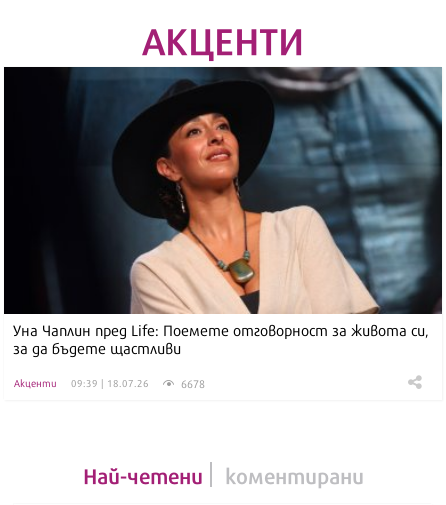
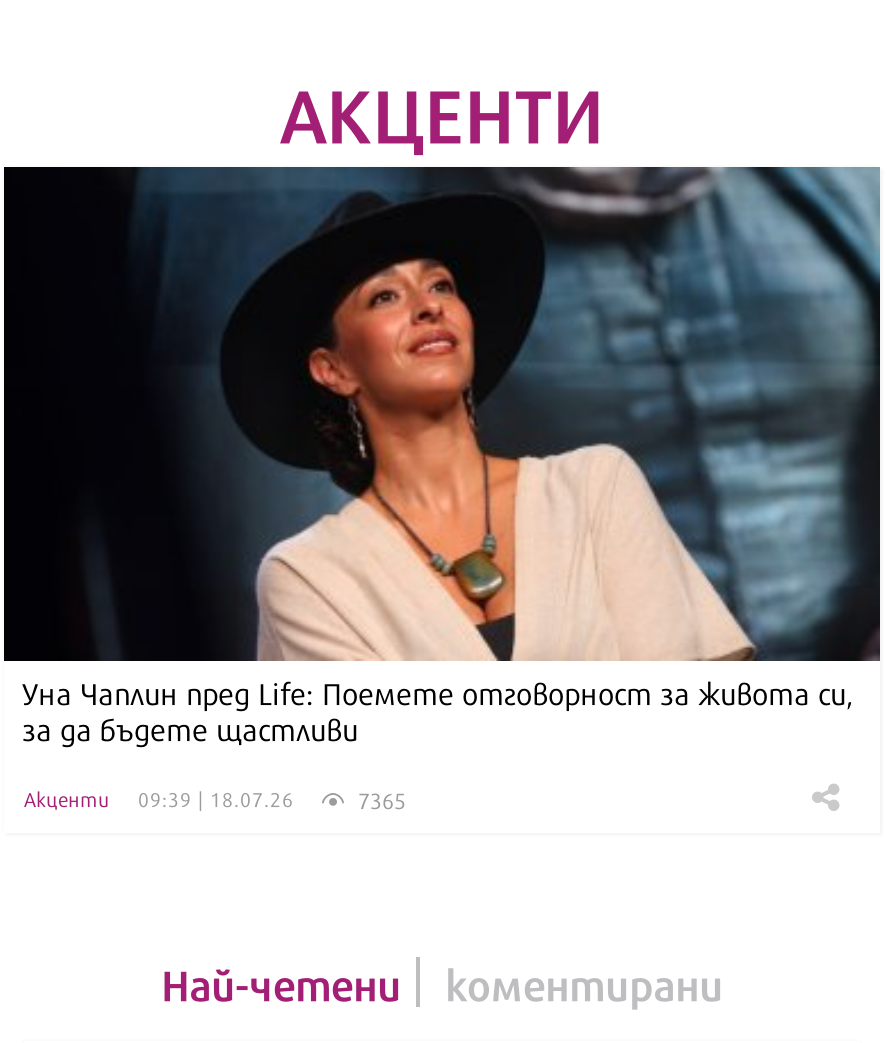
[178,375,205,391] 6678 -> [352,783,406,815] 7365

